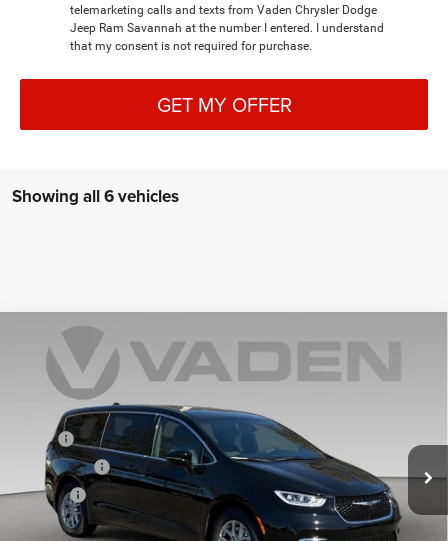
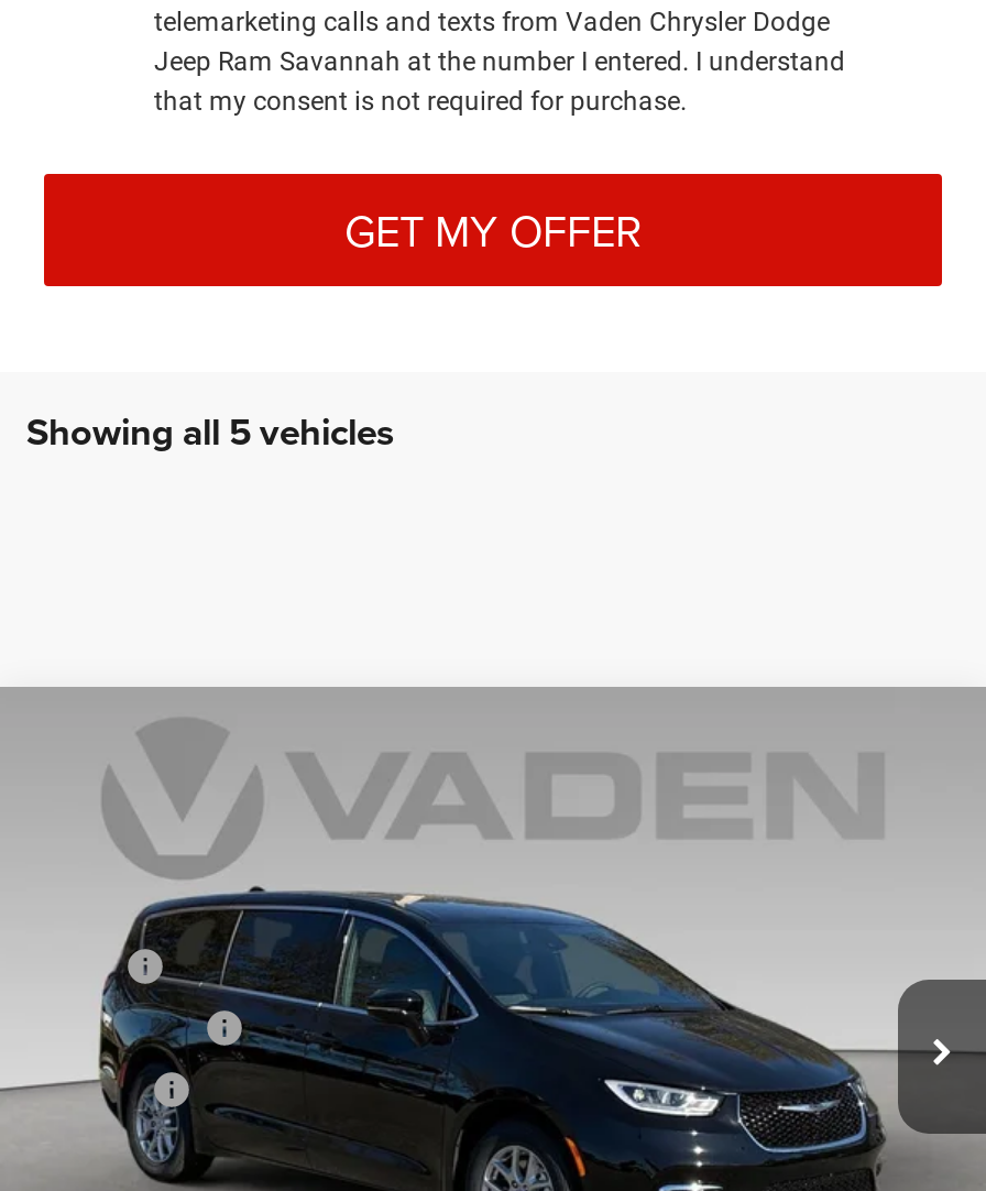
[12,184,179,208] Showing all 6 vehicles -> [26,405,394,458] Showing all 5 vehicles

